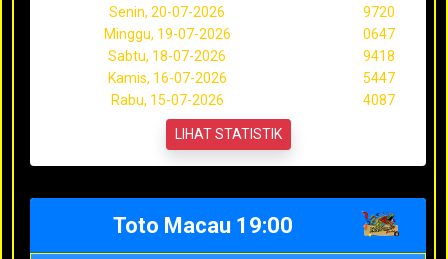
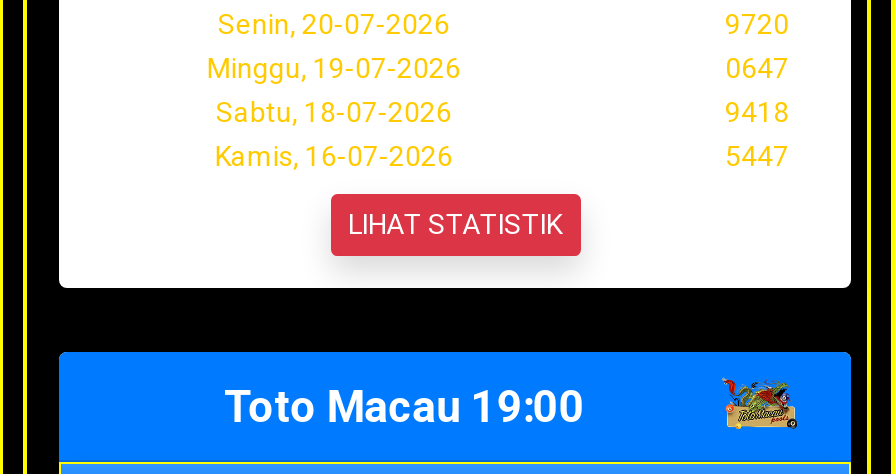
[111,92,395,108] Rabu, 15-07-2026 | 4087 -> none

